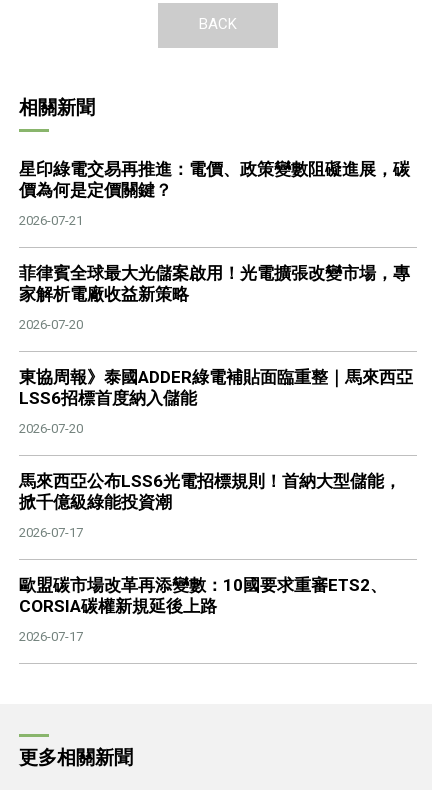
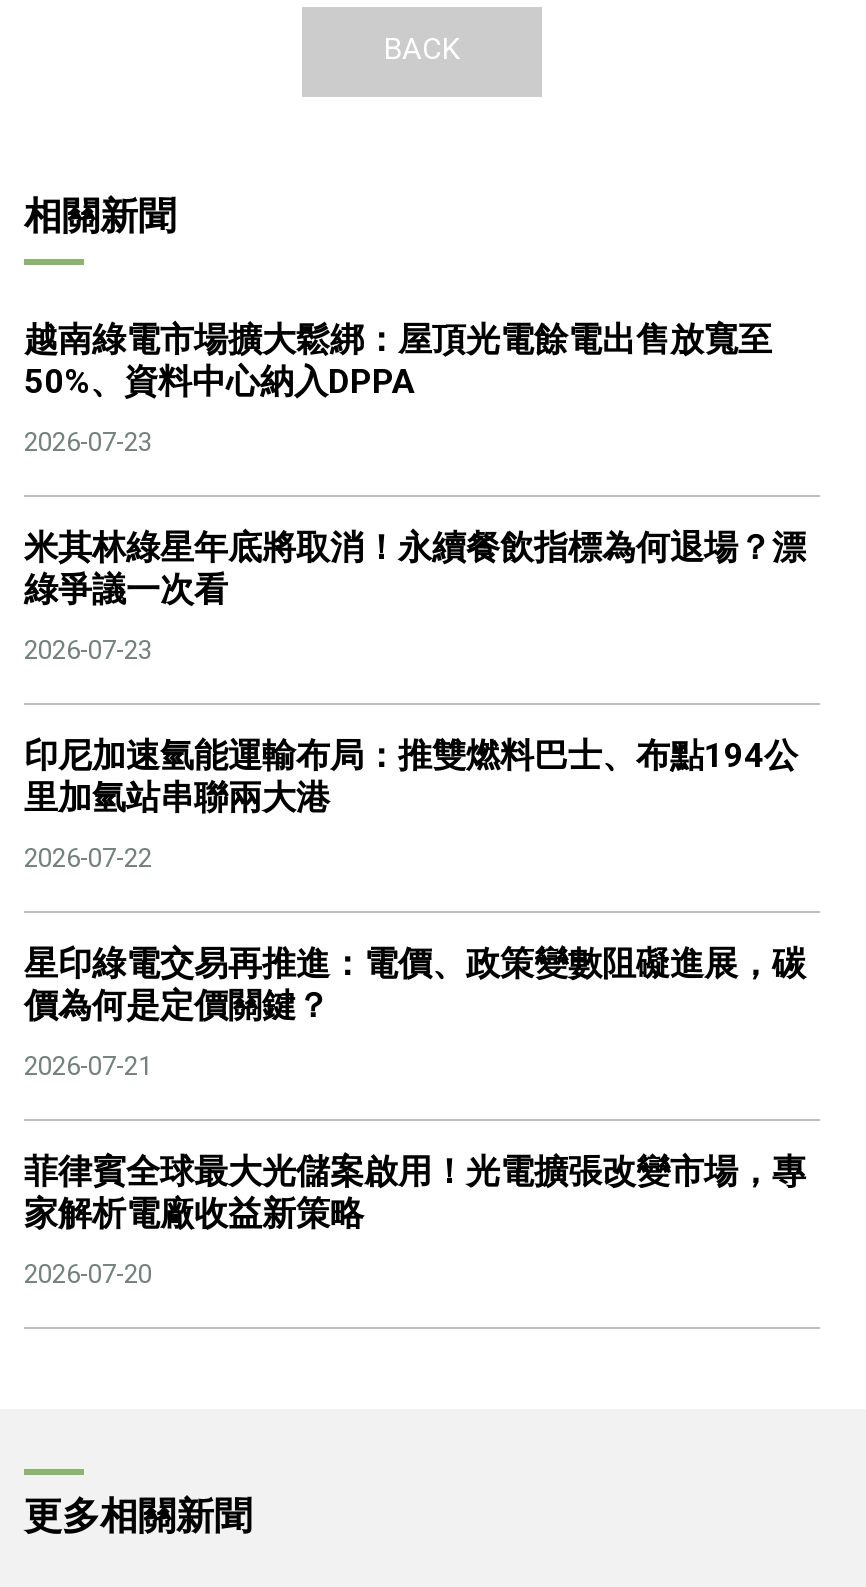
none -> [24,320,806,874] 越南綠電市場擴大鬆綁：屋頂光電餘電出售放寬至 | 50%、資料中心納入DPPA | 2026-07-23 | 米其林綠星年底將取消！永續餐飲指標為何退場？漂 | 綠爭議一次看 | 2026-07-23 | 印尼加速氫能運輸布局：推雙燃料巴士、布點194公 | 里加氫站串聯兩大港 | 2026-07-22
moved [19,159,410,332] -> [24,944,806,1290]: 星印綠電交易再推進：電價、政策變數阻礙進展，碳 | 價為何是定價關鍵？ | 2026-07-21 | 菲律賓全球最大光儲案啟用！光電擴張改變市場，專 | 家解析電廠收益新策略 | 2026-07-20
[19,367,413,644] 東協周報》泰國ADDER綠電補貼面臨重整｜馬來西亞 | LSS6招標首度納入儲能 | 2026-07-20 | 馬來西亞公布LSS6光電招標規則！首納大型儲能， | 掀千億級綠能投資潮 | 2026-07-17 | 歐盟碳市場改革再添變數：10國要求重審ETS2、 | CORSIA碳權新規延後上路 | 2026-07-17 -> none

